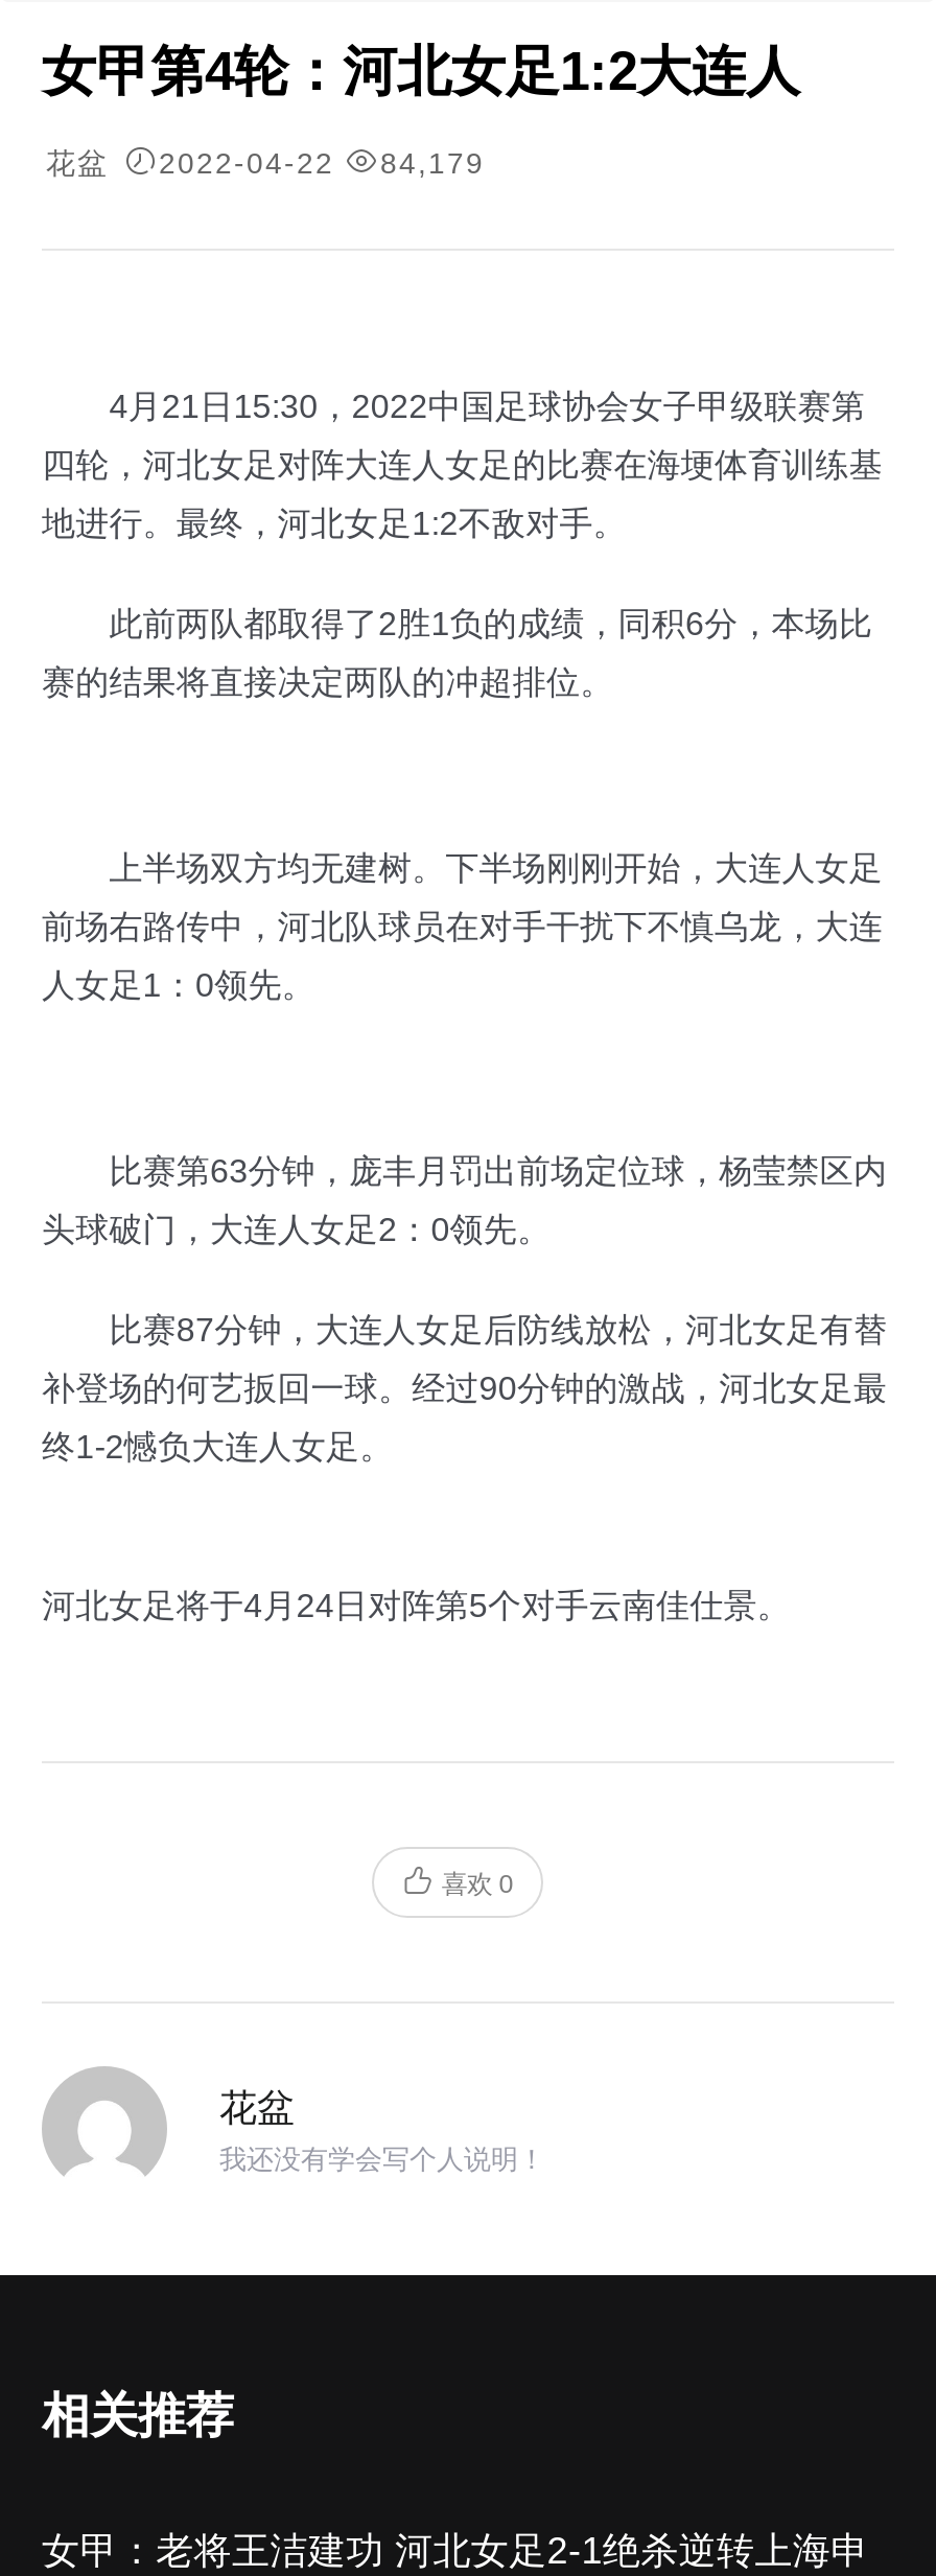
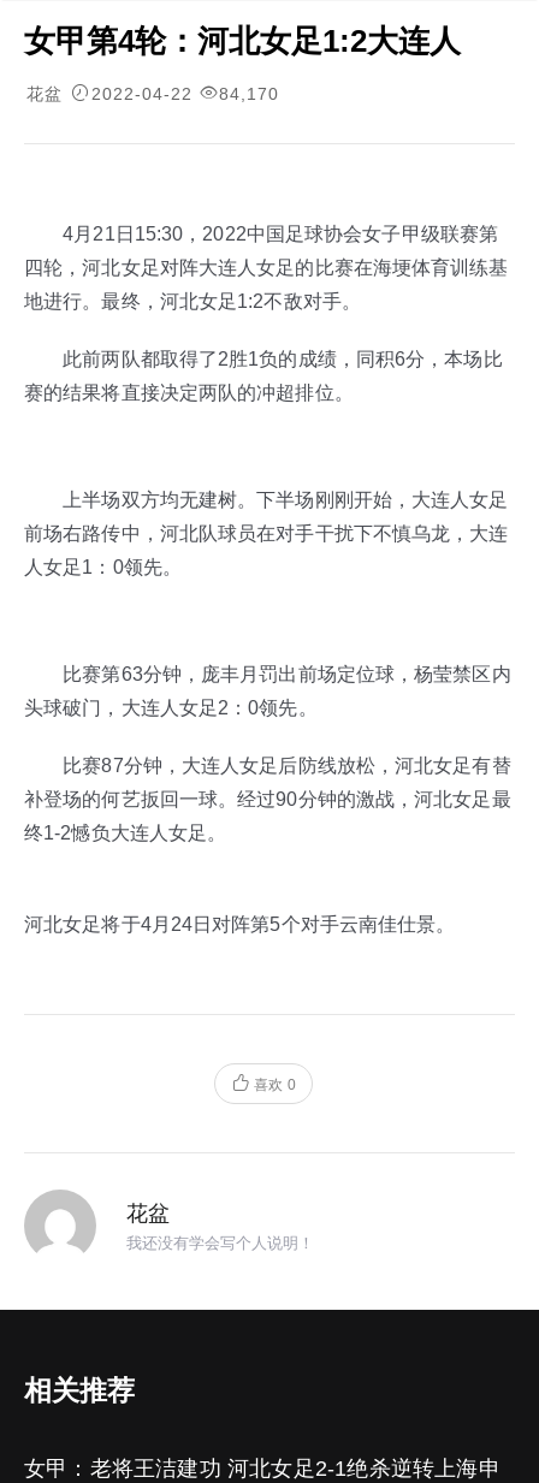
[46,146,485,180] 花盆 2022-04-22 84,179 -> [26,84,279,103] 花盆 2022-04-22 84,170

